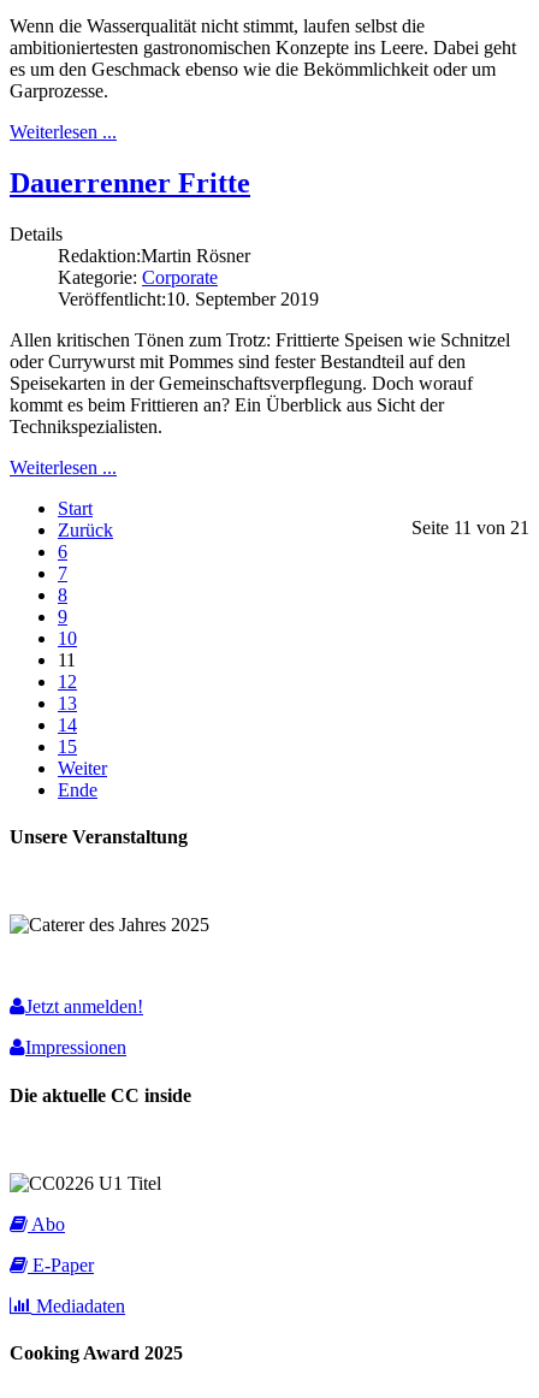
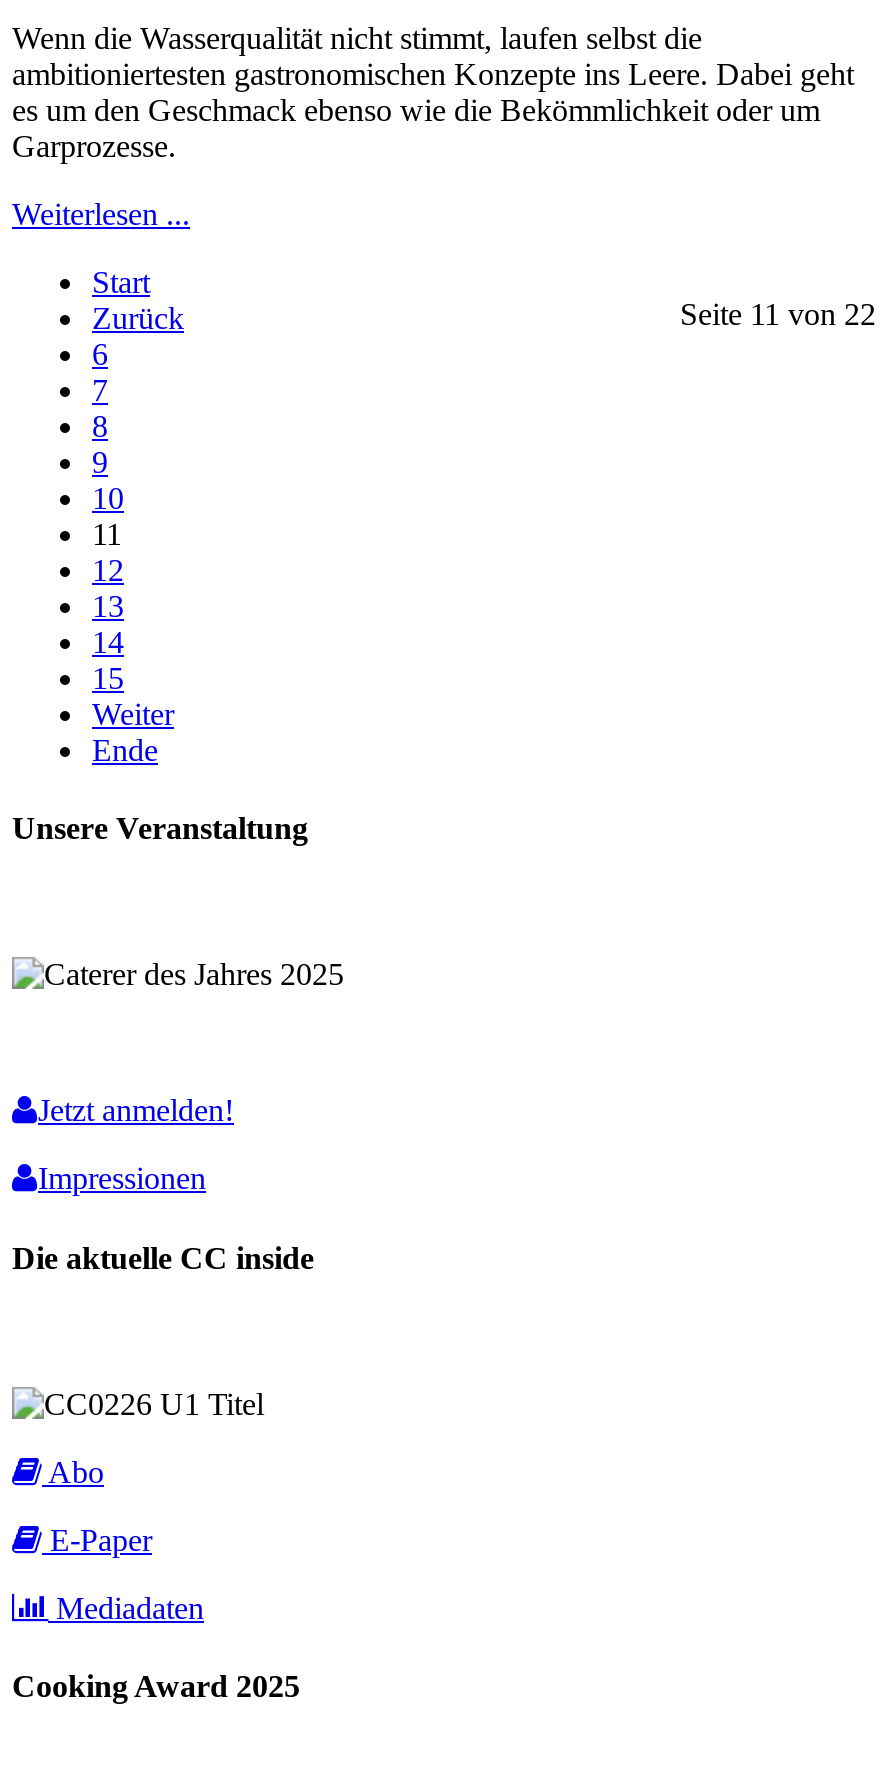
[10,167,529,538] Dauerrenner Fritte | Details | Redaktion:Martin Rösner | Kategorie: Corporate | Veröffentlicht: 10. September 2019 | Allen kritischen Tönen zum Trotz: Frittierte Speisen wie Schnitzel | oder Currywurst mit Pommes sind fester Bestandteil auf den | Speisekarten in der Gemeinschaftsverpflegung. Doch worauf | kommt es beim Frittieren an? Ein Überblick aus Sicht der | Technikspezialisten. | Weiterlesen ... | Seite 11 von 21 -> [680,297,876,331] Seite 11 von 22

